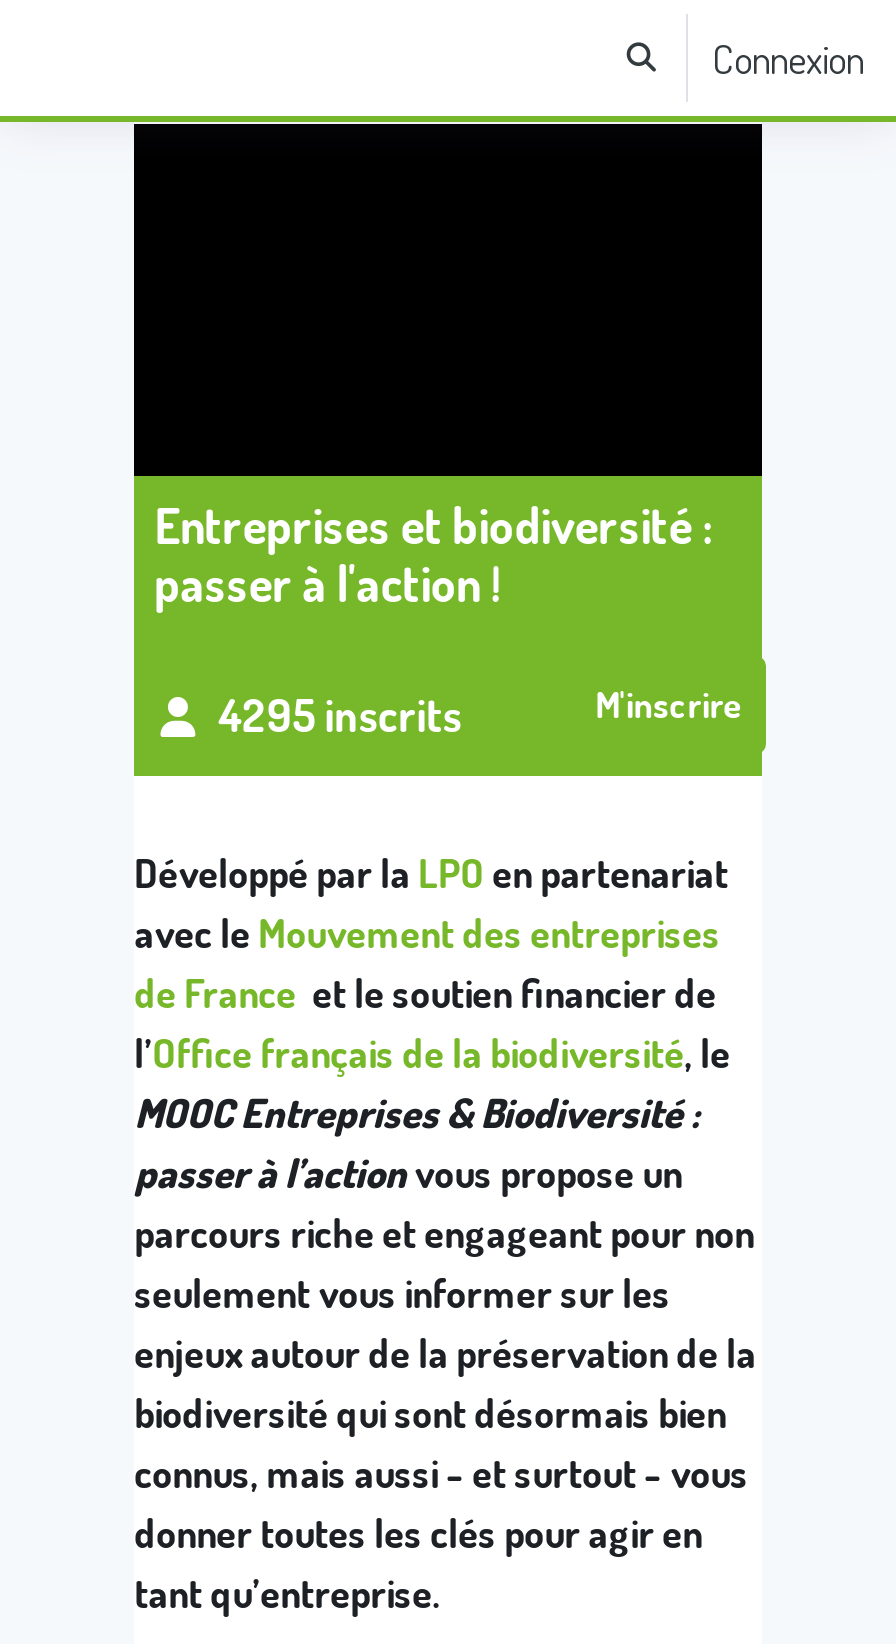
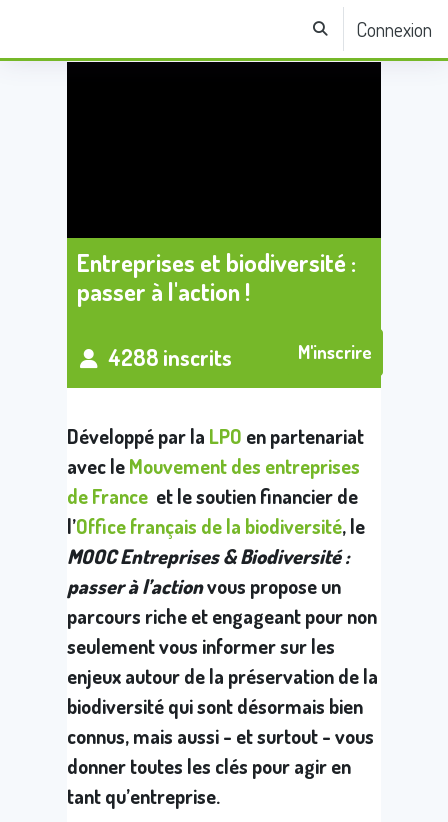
[218,687,462,743] 4295 inscrits -> [109,343,232,371] 4288 inscrits

